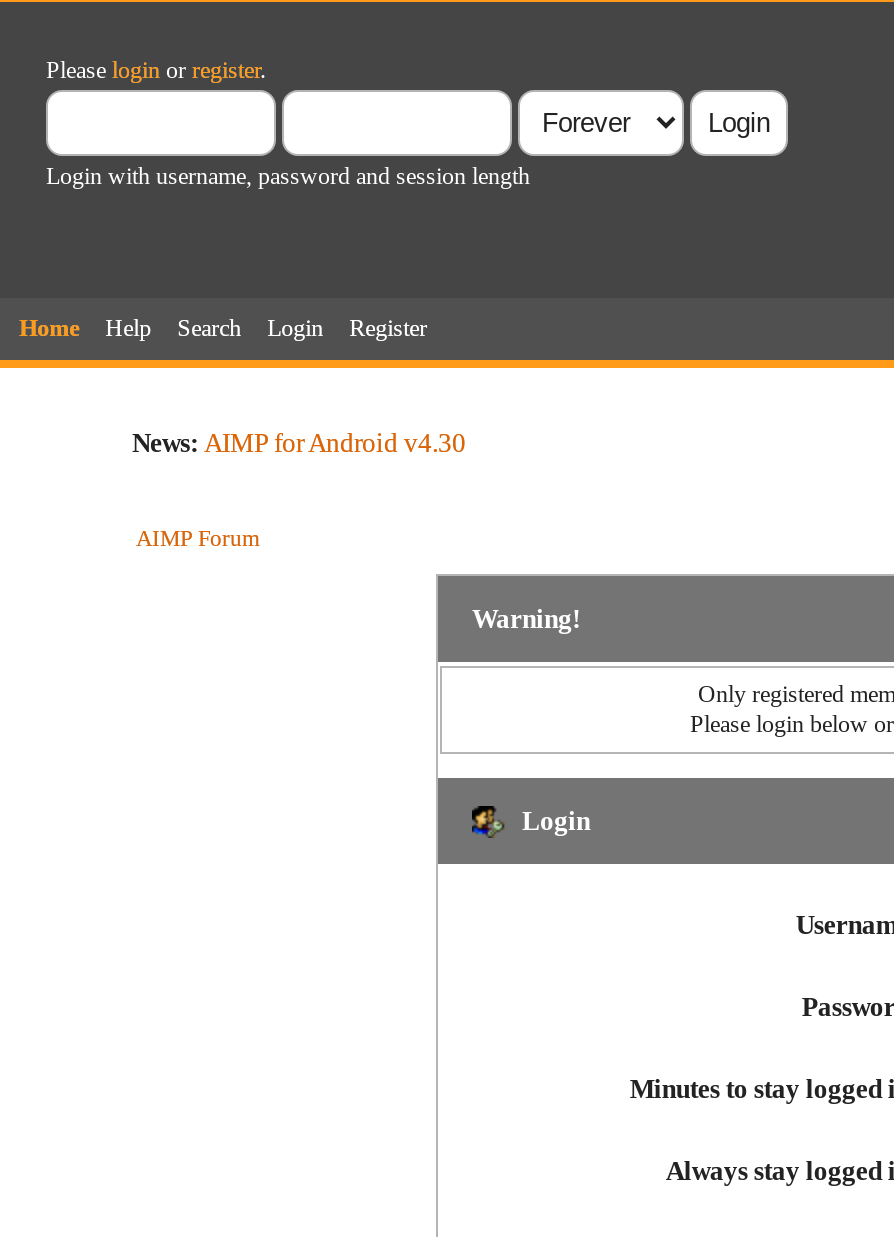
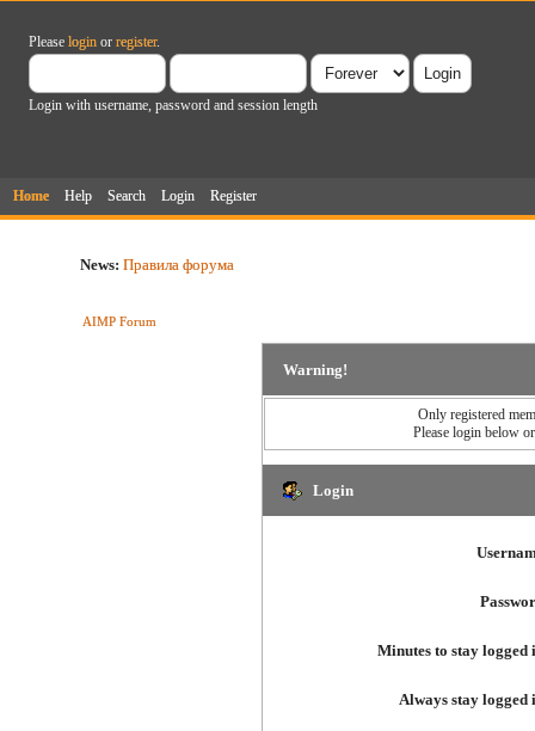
[132,428,466,458] News: AIMP for Android v4.30 -> [80,256,234,274] News: Правила форума

